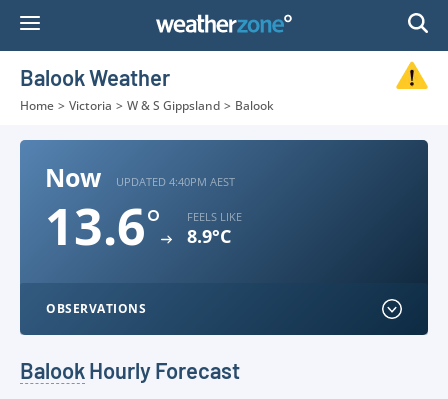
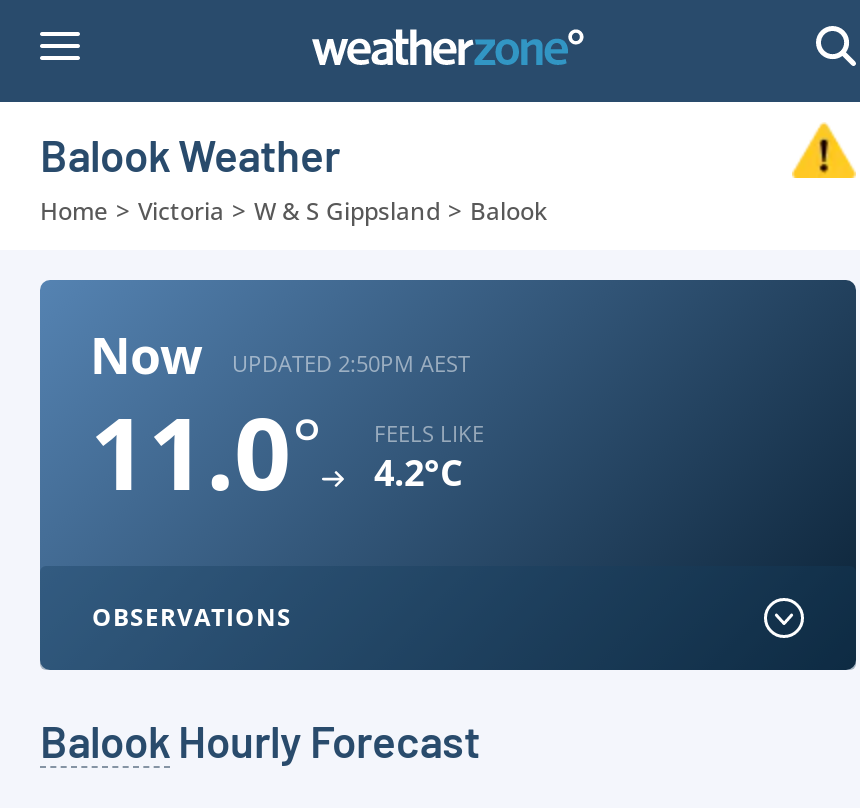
[116,173,235,188] UPDATED 4:40PM AEST -> [232,347,470,377] UPDATED 2:50PM AEST
[45,192,161,260] 13.6° -> [90,384,322,520] 11.0°
[187,224,231,248] 8.9°C -> [374,448,462,496] 4.2°C

